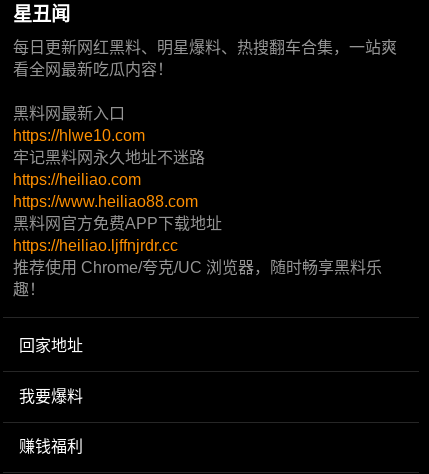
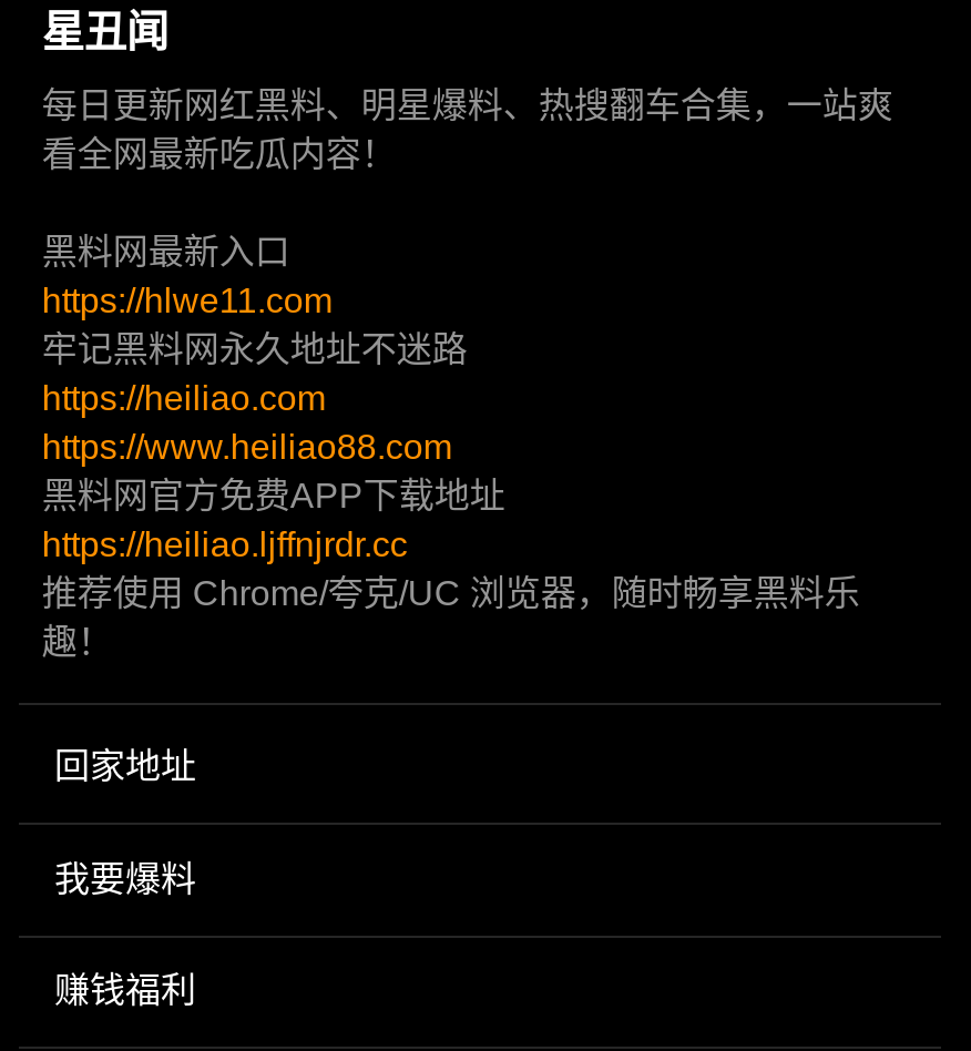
[13,127,145,144] https://hlwe10.com -> [42,282,332,320] https://hlwe11.com

